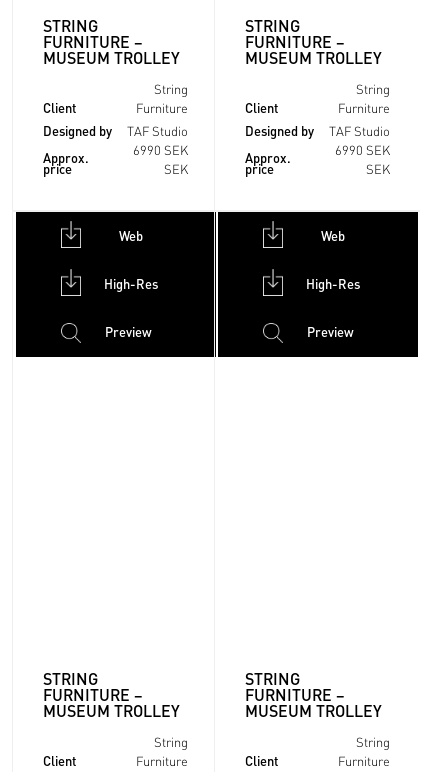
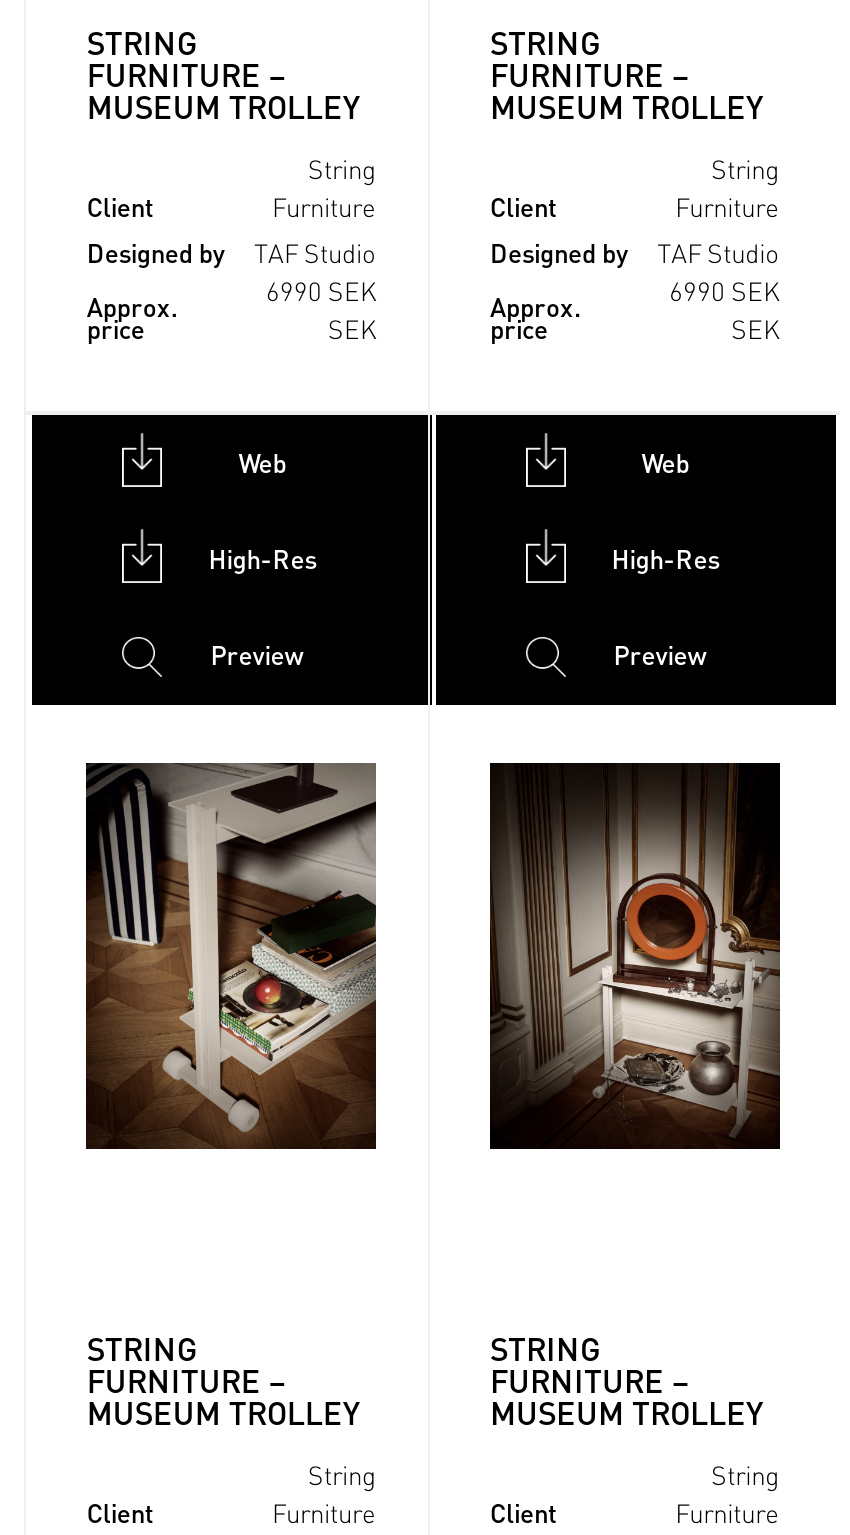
none -> [84,761,378,1151] [image]
none -> [488,761,782,1151] [image]

